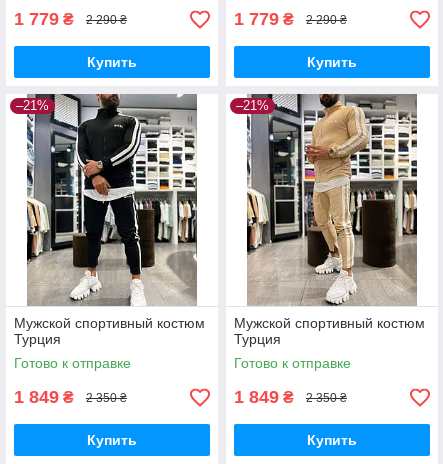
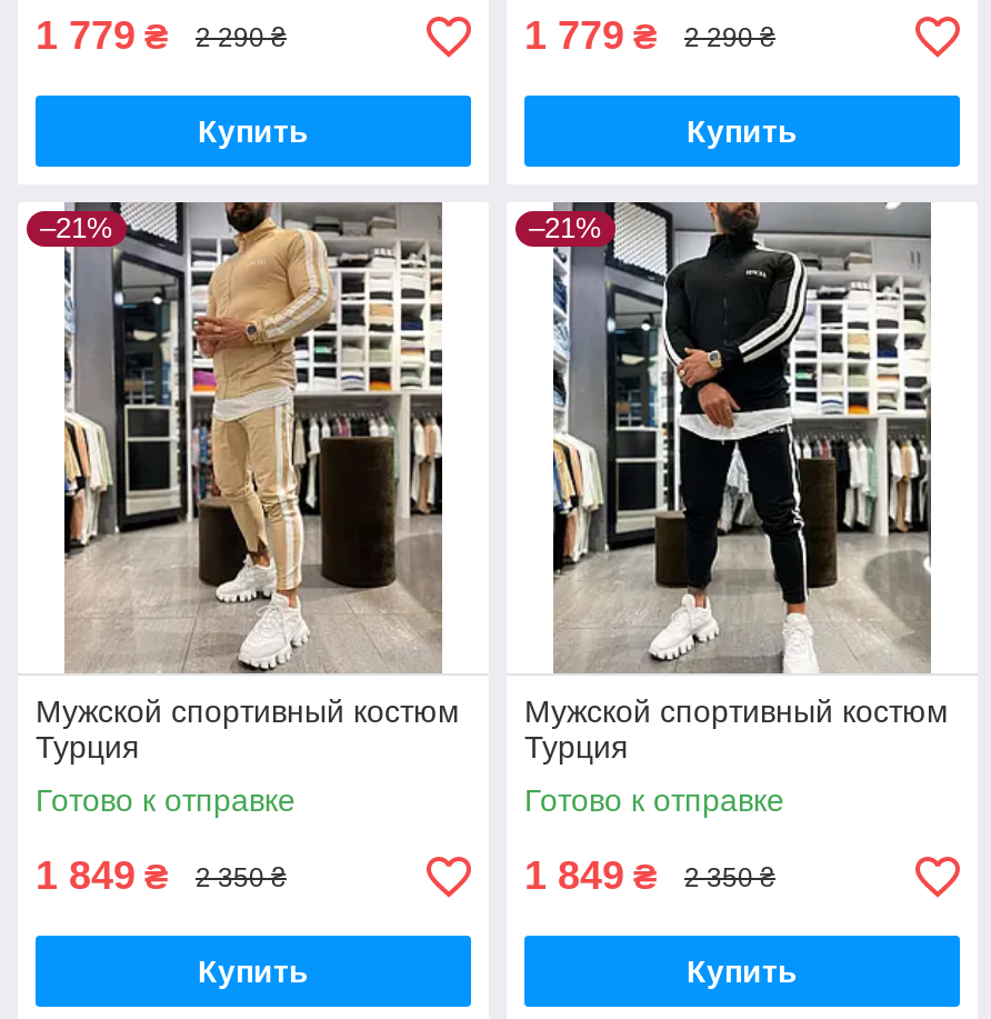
[26,93,197,306] [image] -> [62,200,444,673] [image]
[246,93,418,306] [image] -> [551,200,931,673] [image]

